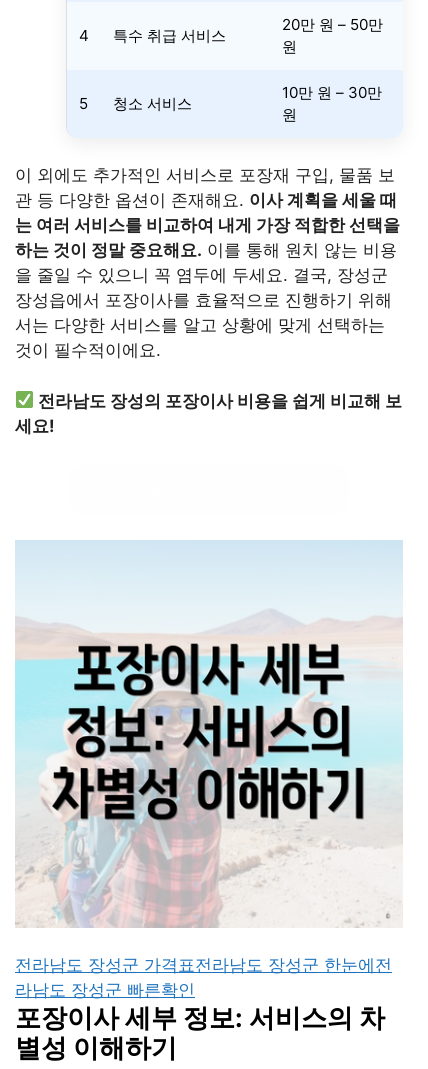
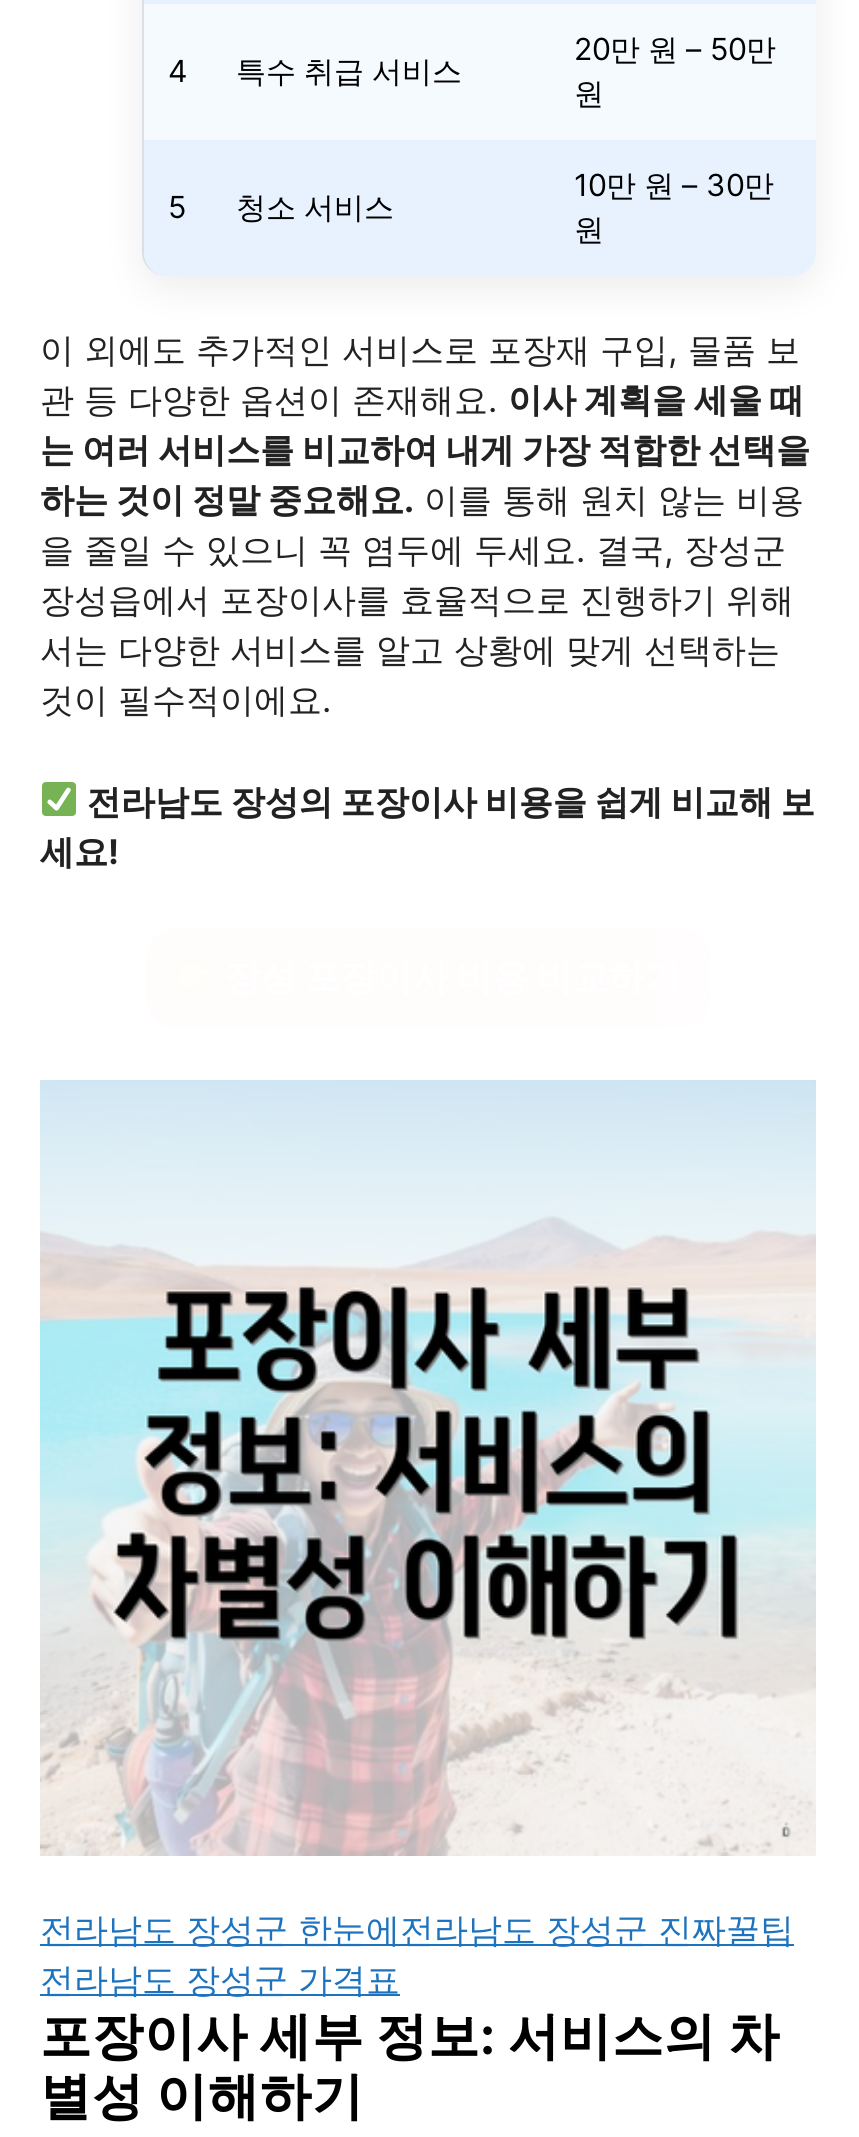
[15,955,392,1000] 전라남도 장성군 가격표전라남도 장성군 한눈에전 | 라남도 장성군 빠른확인 -> [40,1910,794,2000] 전라남도 장성군 한눈에 전라남도 장성군 진짜꿀팁 | 전라남도 장성군 가격표

